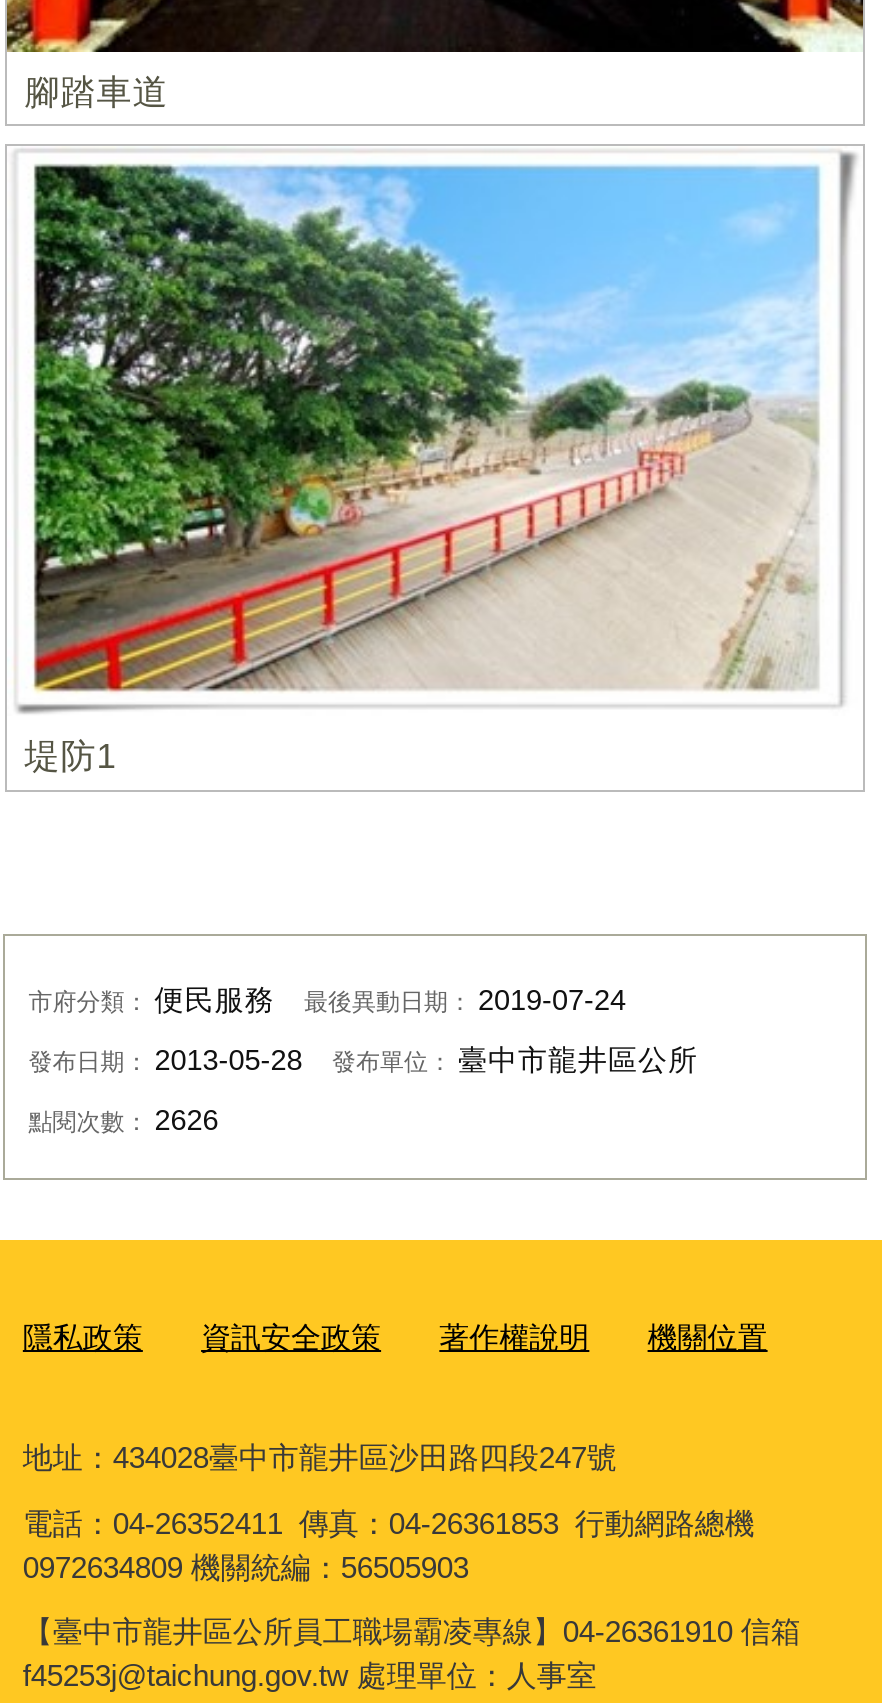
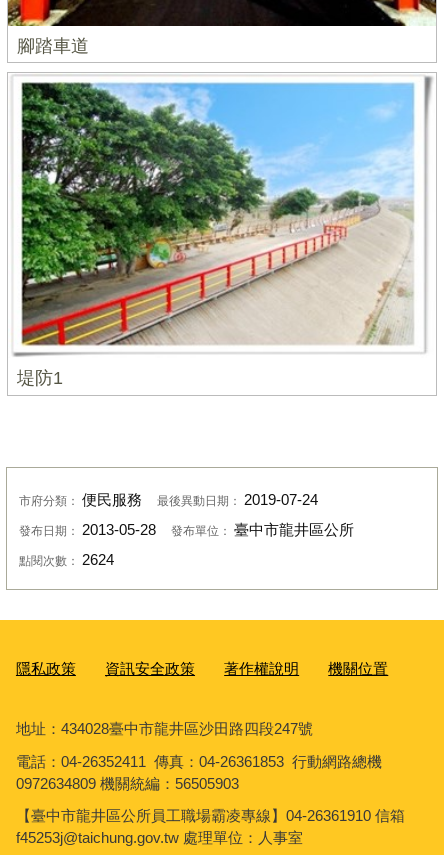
[28,1104,218,1136] 點閱次數：2626 -> [19,552,114,568] 點閱次數：2624

